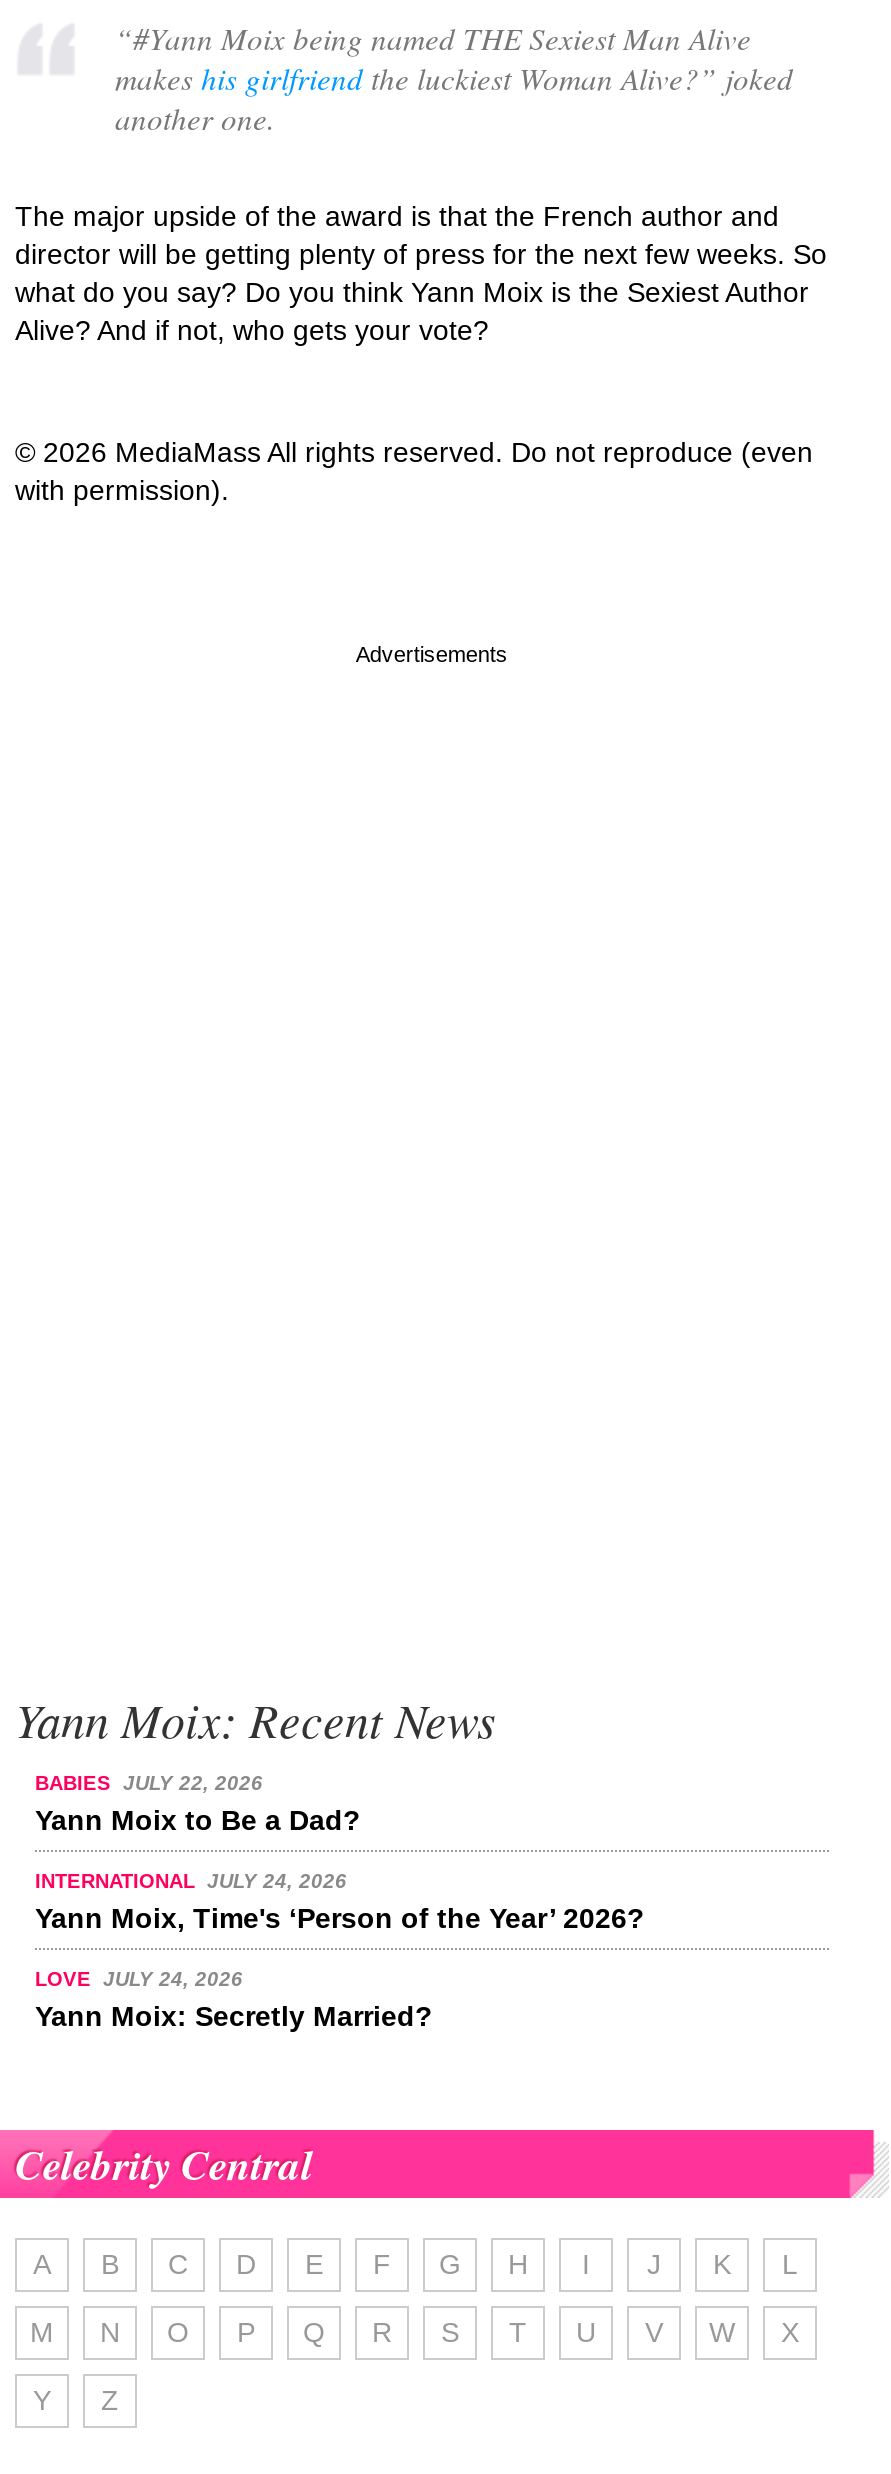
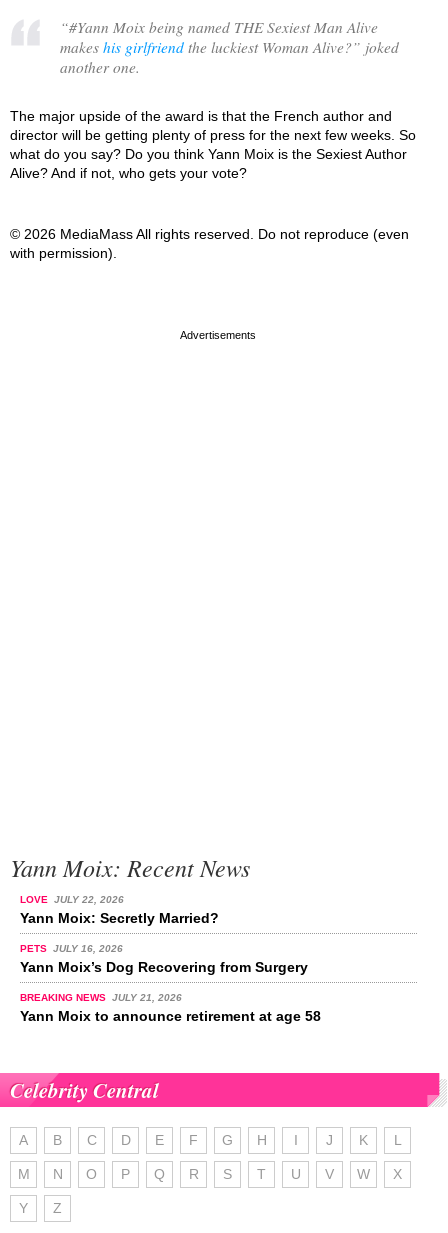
[35,1773,645,1991] BABIES JULY 22, 2026 | Yann Moix to Be a Dad? | INTERNATIONAL JULY 24, 2026 | Yann Moix, Time's ‘Person of the Year’ 2026? | LOVE JULY 24, 2026 -> [20,894,124,905] LOVE JULY 22, 2026
moved [35,2001,433,2033] -> [20,910,219,926]: Yann Moix: Secretly Married?
none -> [20,943,321,1024] PETS JULY 16, 2026 | Yann Moix’s Dog Recovering from Surgery | BREAKING NEWS JULY 21, 2026 | Yann Moix to announce retirement at age 58

